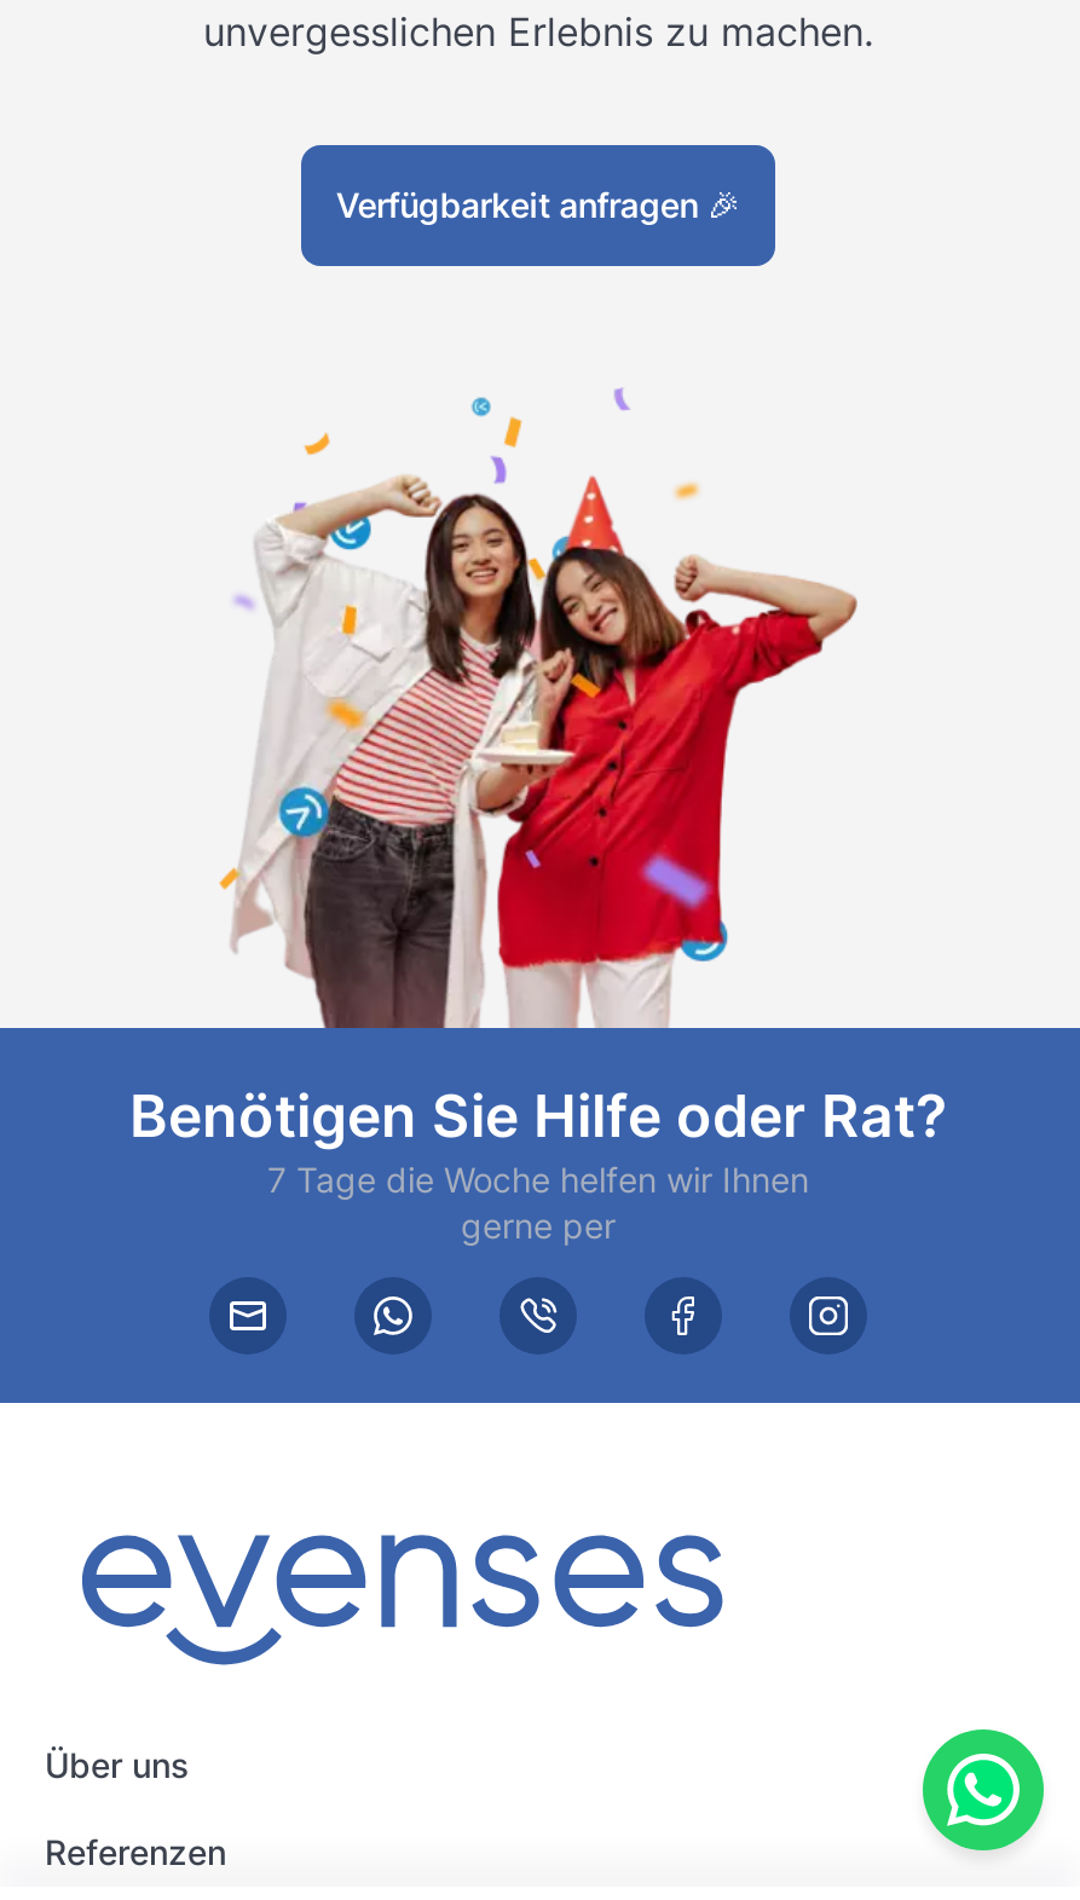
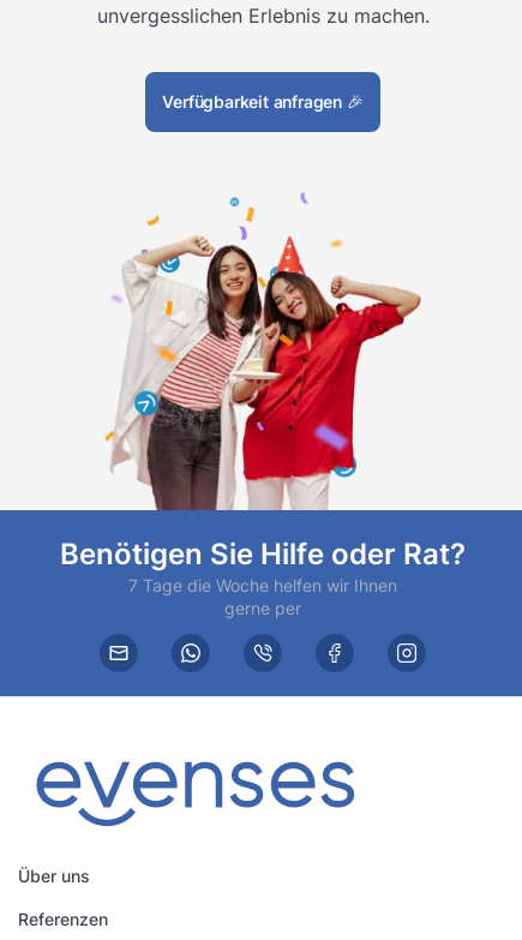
[920,1727,1046,1855] [image] -> none

